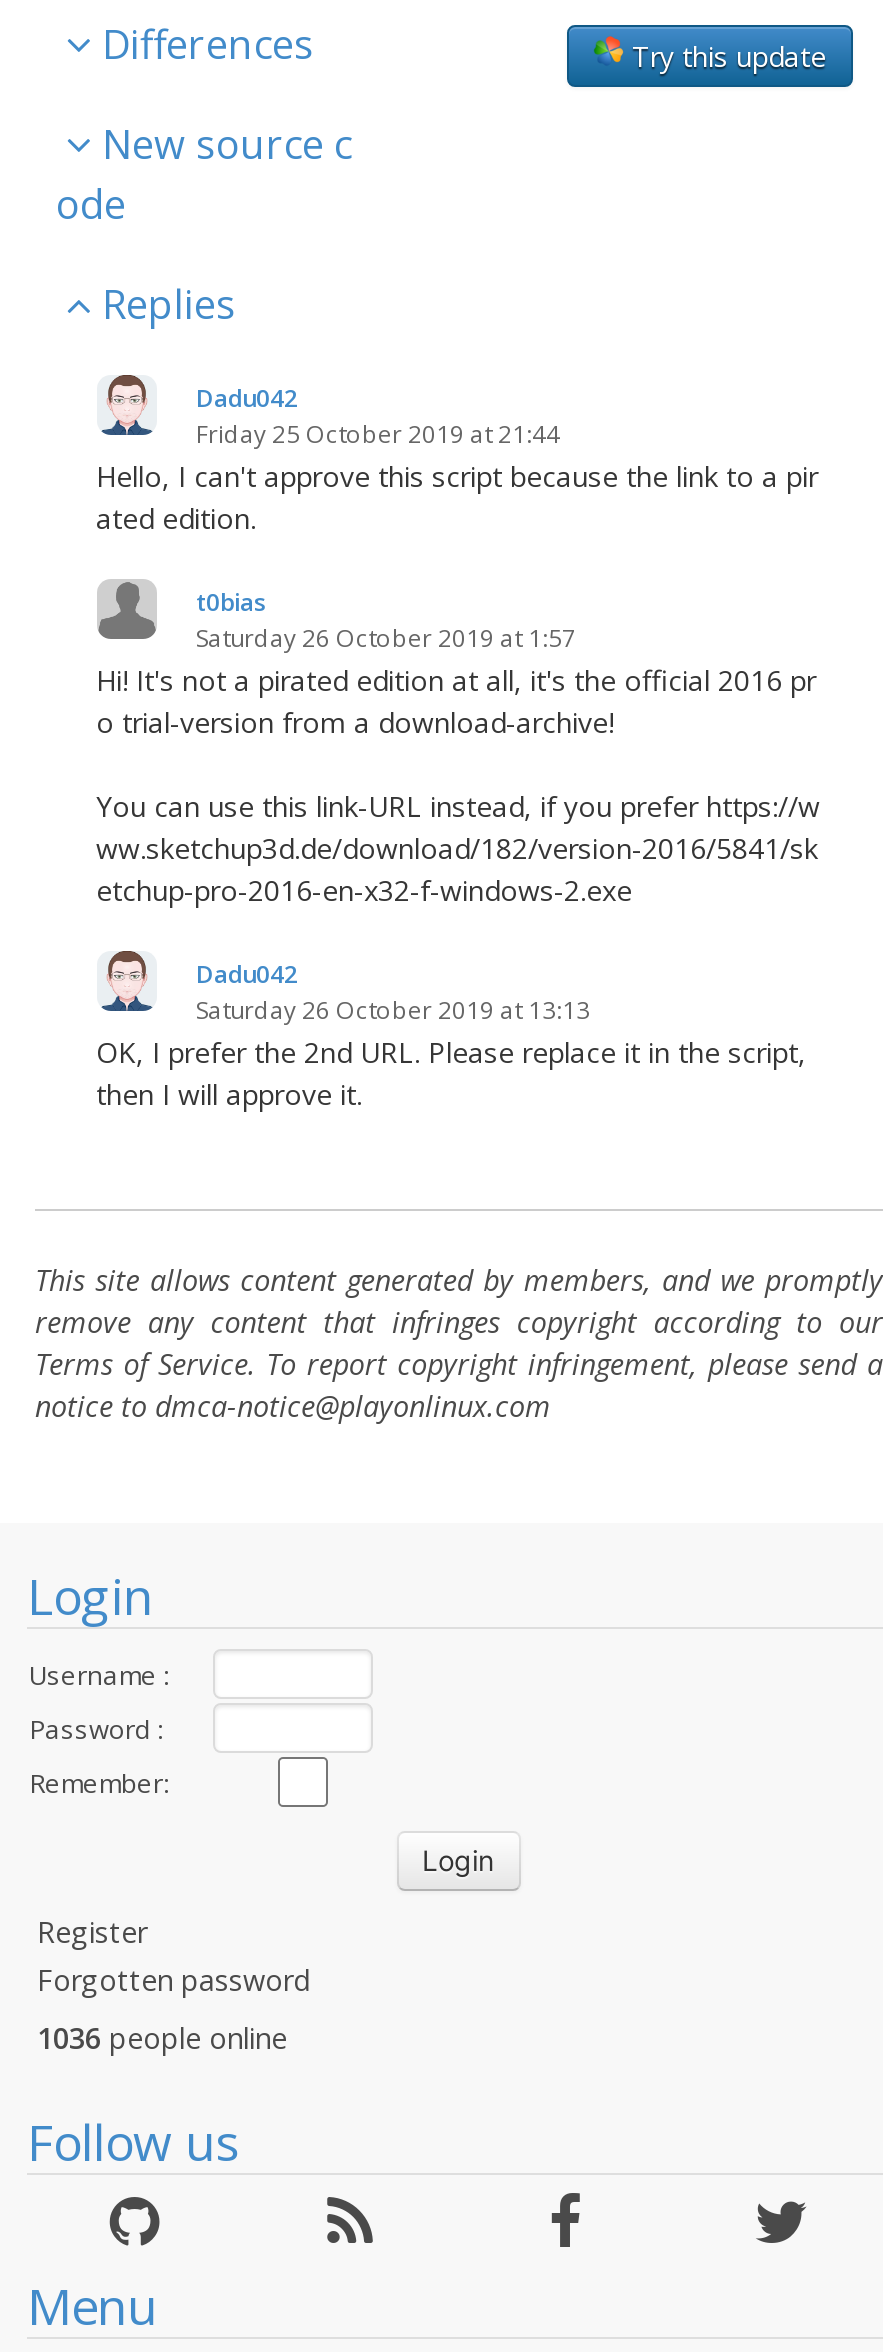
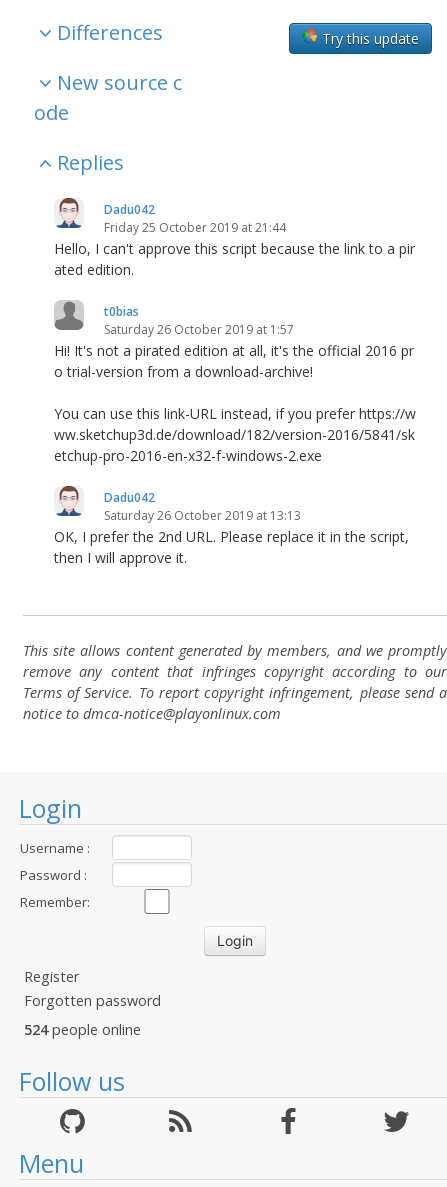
[37,2019,287,2057] 1036 people online -> [24,1020,141,1039] 524 people online

